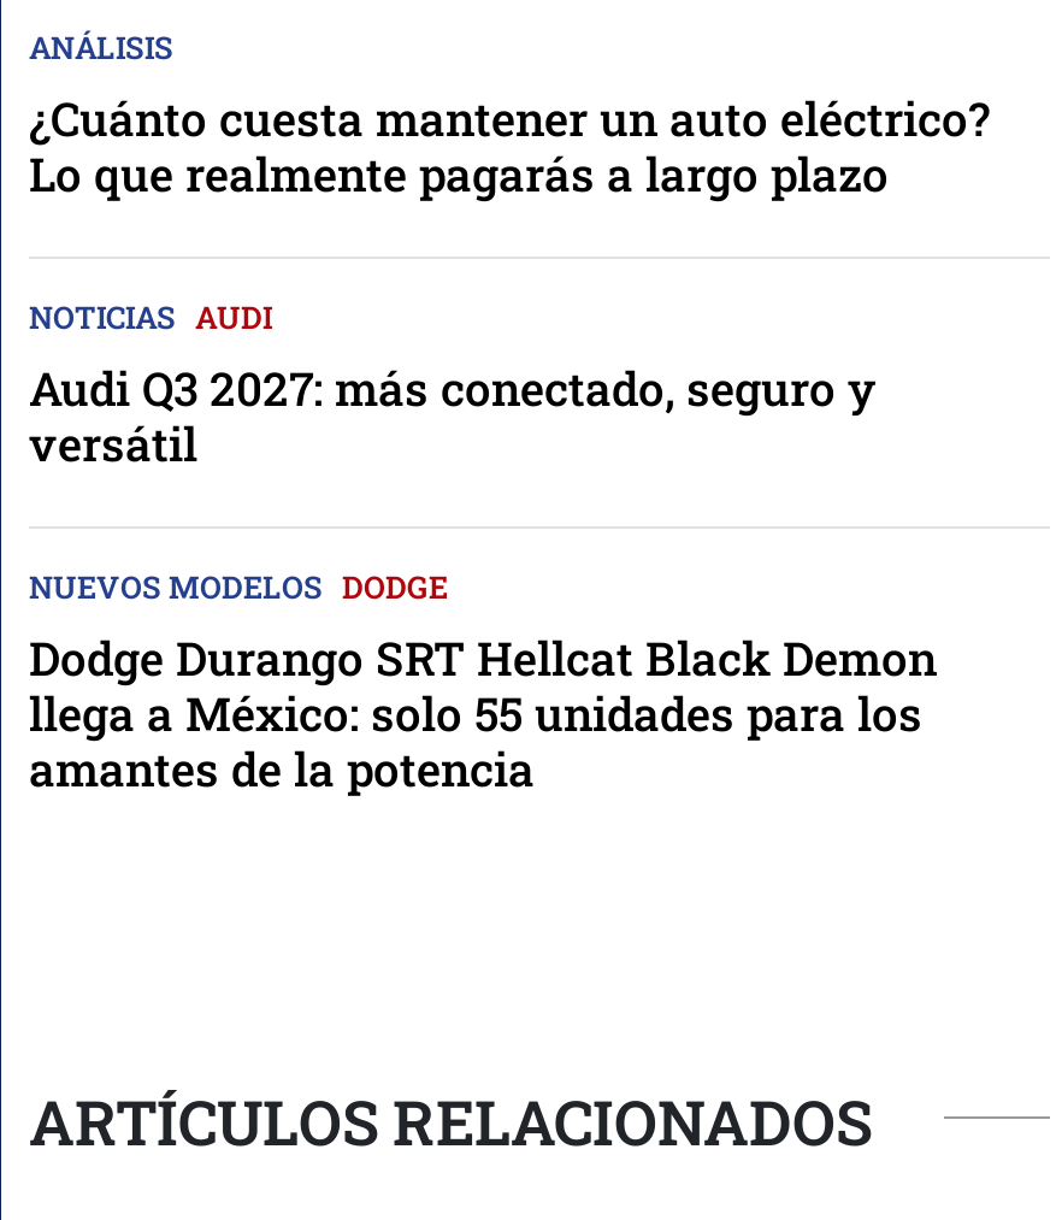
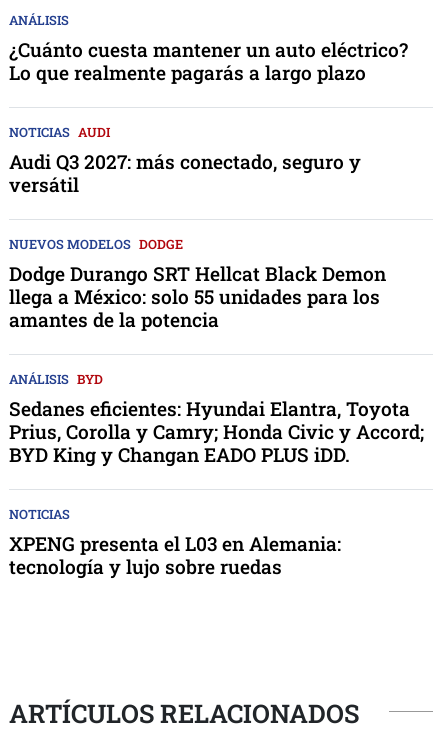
none -> [9,371,424,579] ANÁLISIS BYD | Sedanes eficientes: Hyundai Elantra, Toyota | Prius, Corolla y Camry; Honda Civic y Accord; | BYD King y Changan EADO PLUS iDD. | NOTICIAS | XPENG presenta el L03 en Alemania: | tecnología y lujo sobre ruedas

